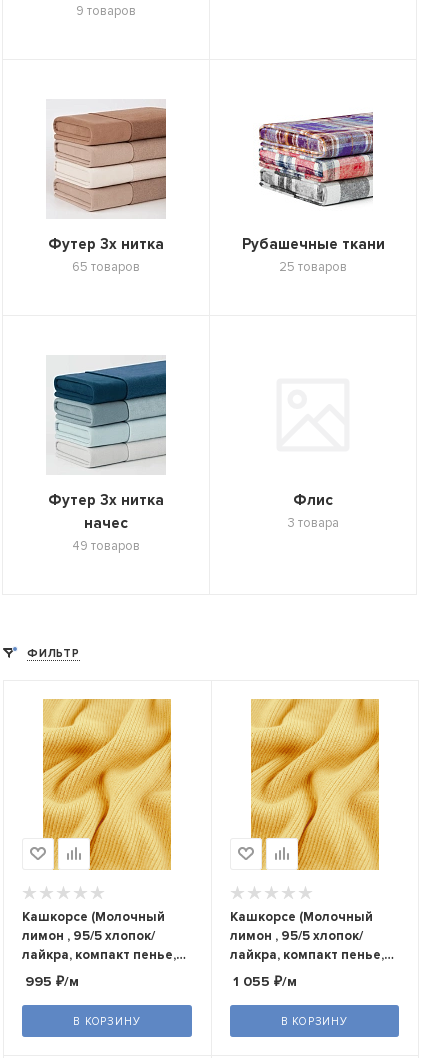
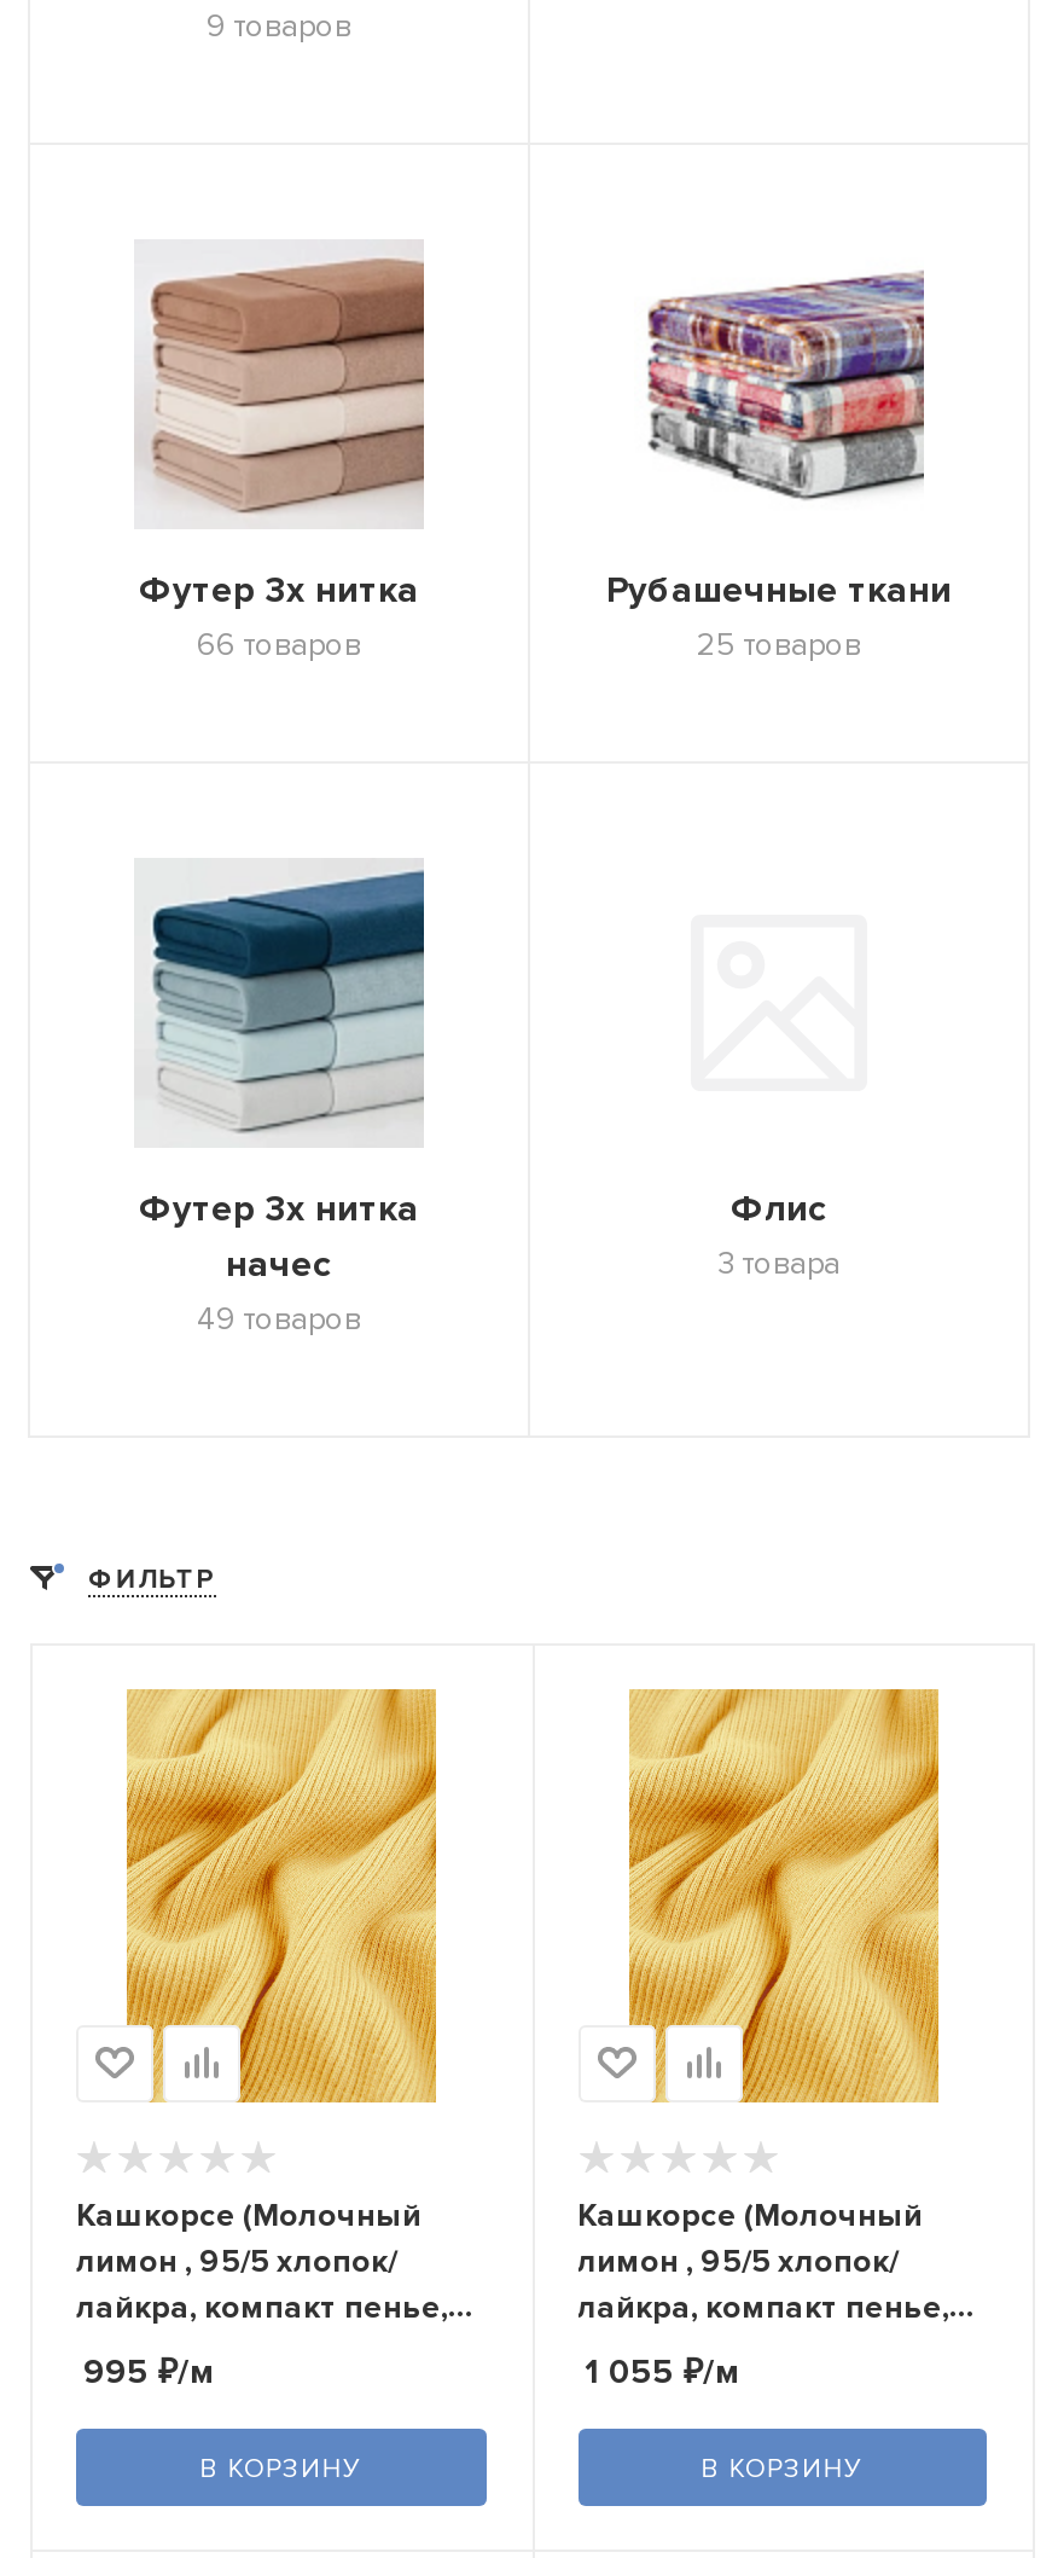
[72,259,140,275] 65 товаров -> [197,626,361,665] 66 товаров

